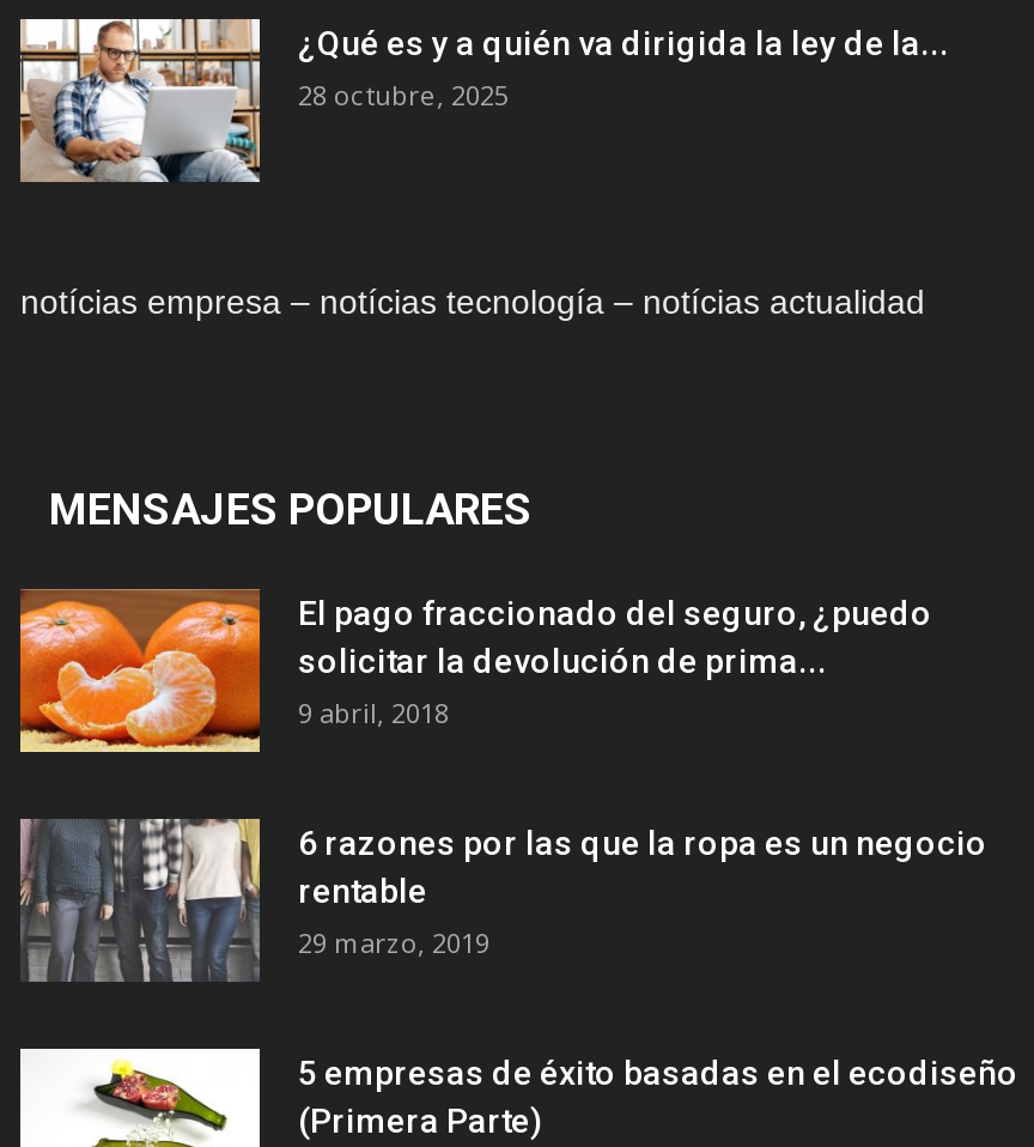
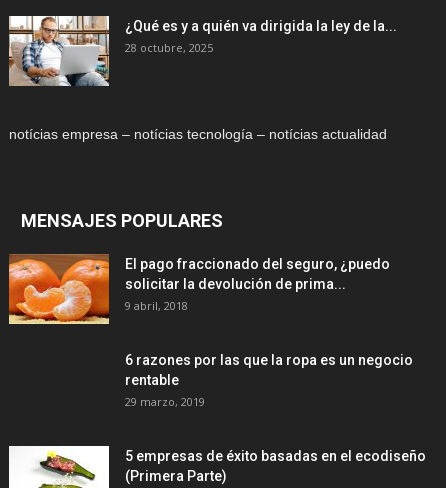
[18,817,262,984] [image] -> none

